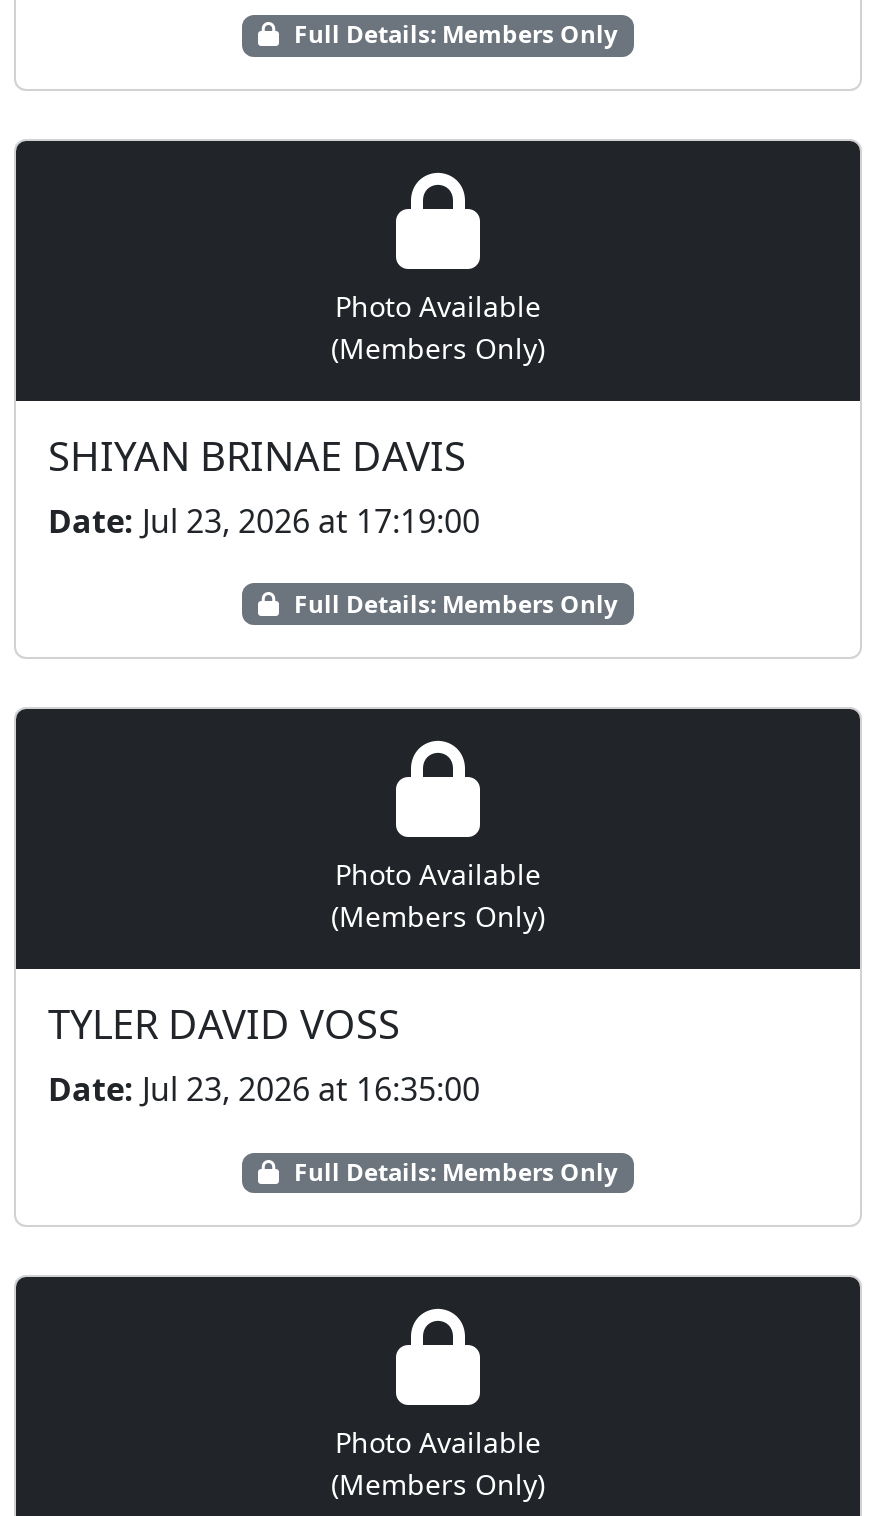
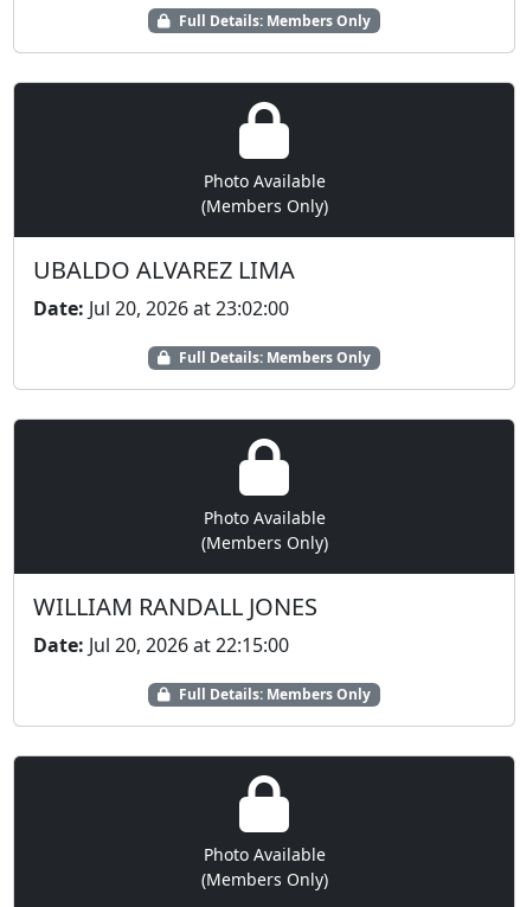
[48,429,480,543] SHIYAN BRINAE DAVIS | Date: Jul 23, 2026 at 17:19:00 -> [33,254,295,321] UBALDO ALVAREZ LIMA | Date: Jul 20, 2026 at 23:02:00
[48,997,480,1111] TYLER DAVID VOSS | Date: Jul 23, 2026 at 16:35:00 -> [33,590,317,658] WILLIAM RANDALL JONES | Date: Jul 20, 2026 at 22:15:00

